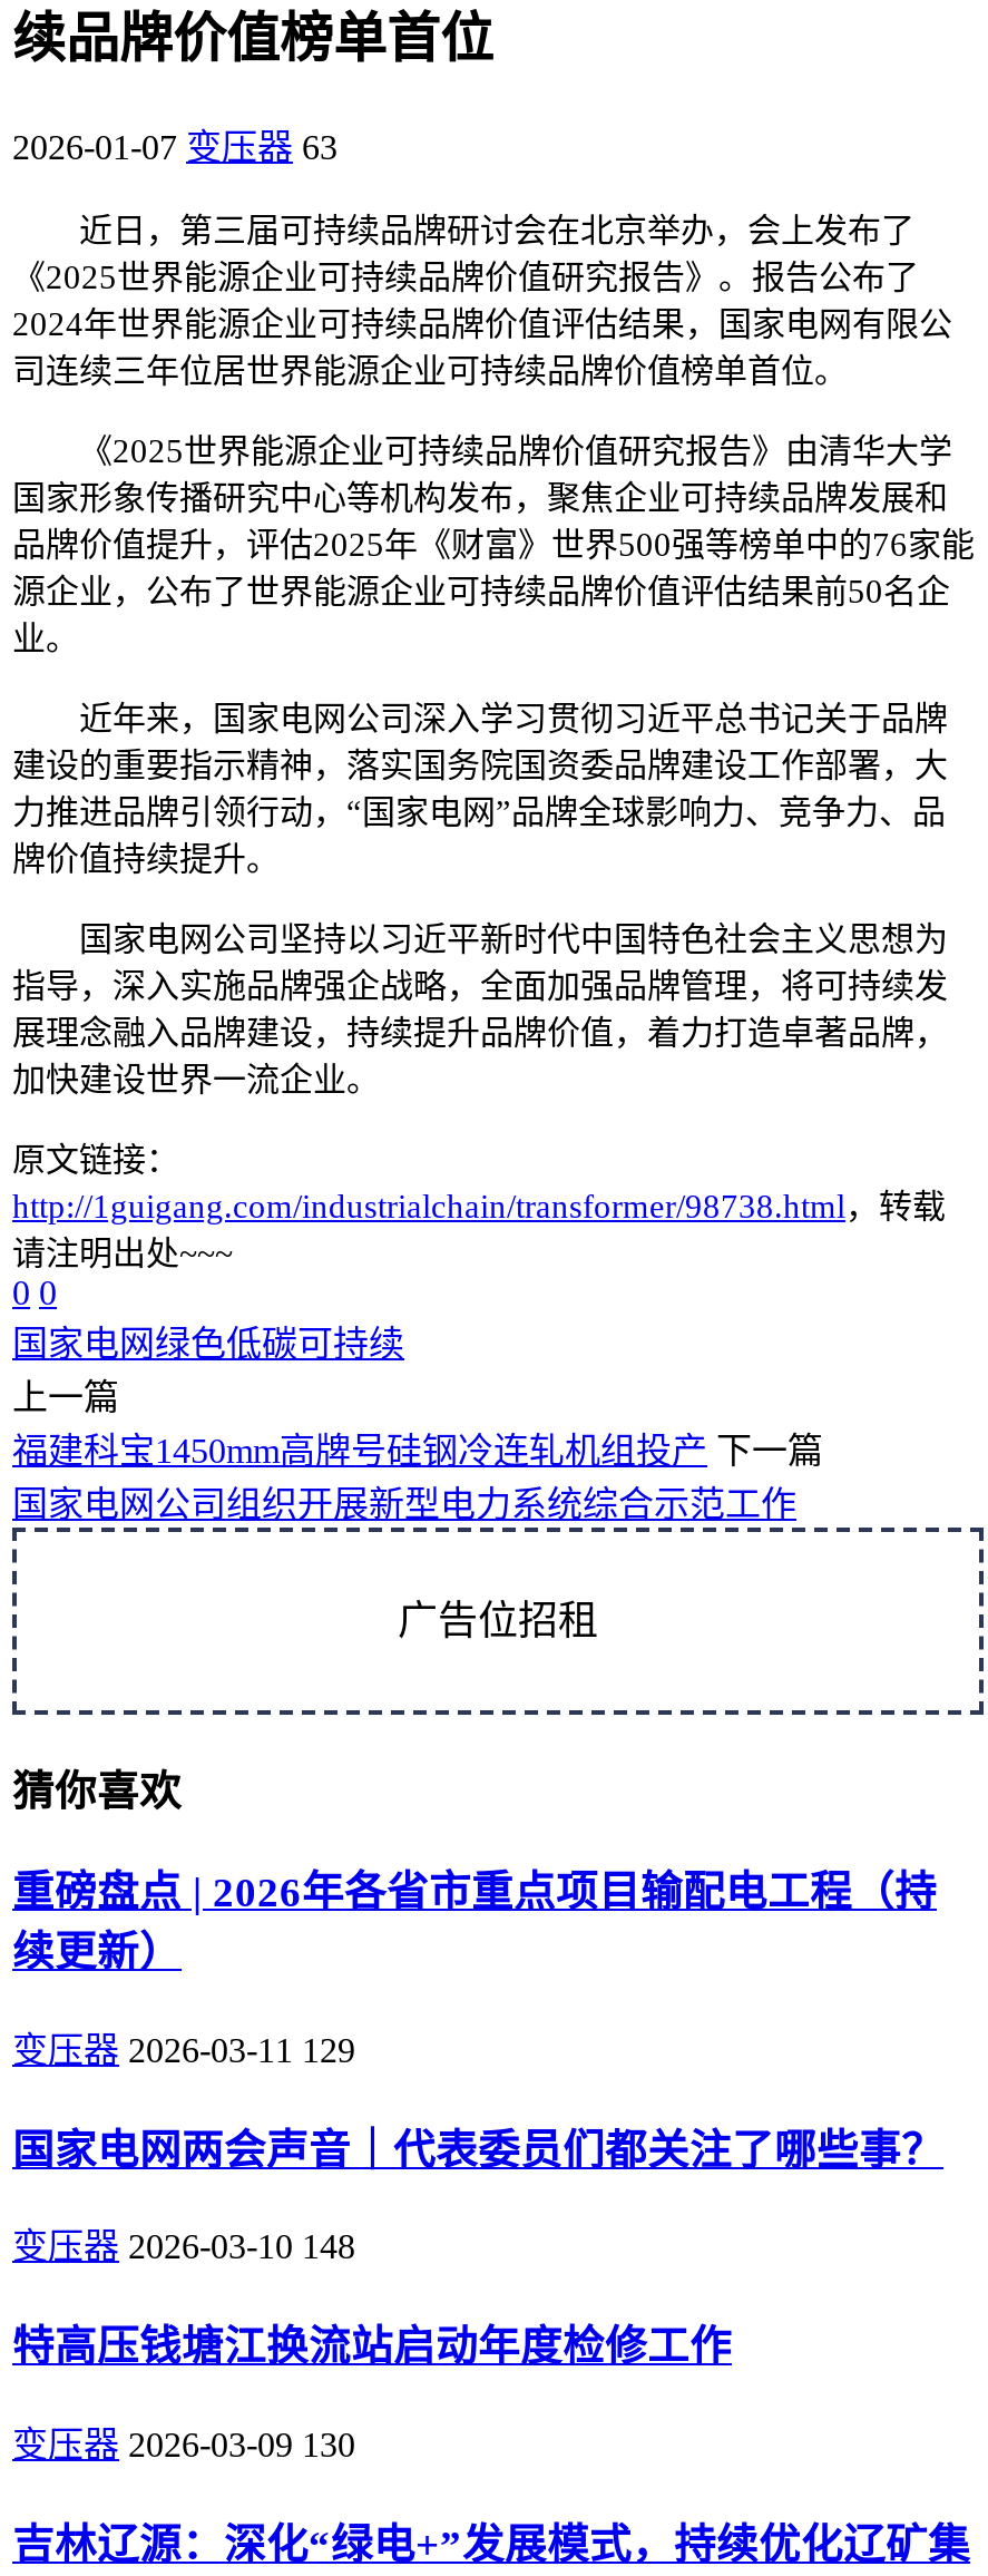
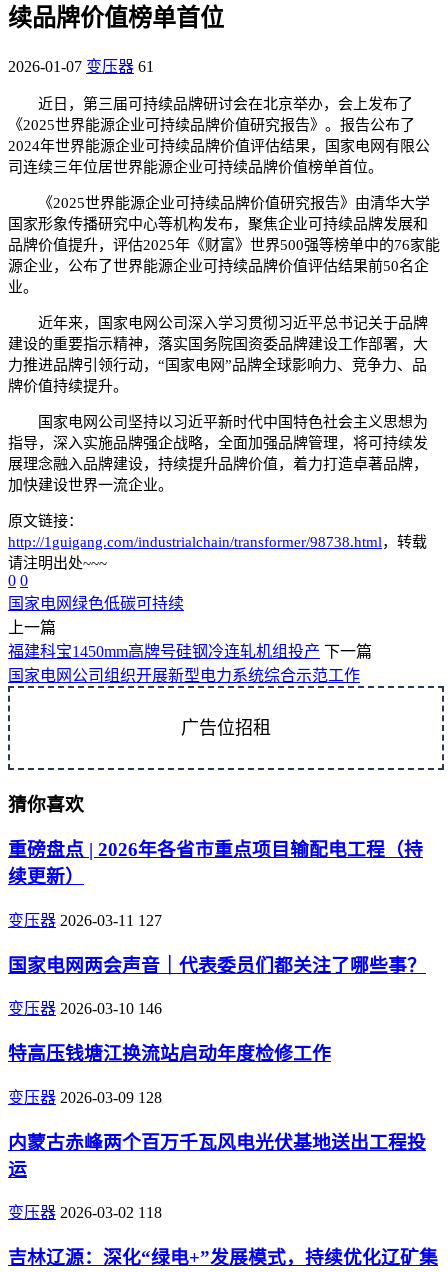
[12,128,338,166] 2026-01-07 变压器 63 -> [8,58,154,75] 2026-01-07 变压器 61
[12,2031,355,2069] 变压器 2026-03-11 129 -> [8,912,162,929] 变压器 2026-03-11 127
[12,2228,355,2266] 变压器 2026-03-10 148 -> [8,1000,162,1017] 变压器 2026-03-10 146
[12,2425,355,2463] 变压器 2026-03-09 130 -> [8,1089,426,1221] 变压器 2026-03-09 128 | 内蒙古赤峰两个百万千瓦风电光伏基地送出工程投 | 运 | 变压器 2026-03-02 118

